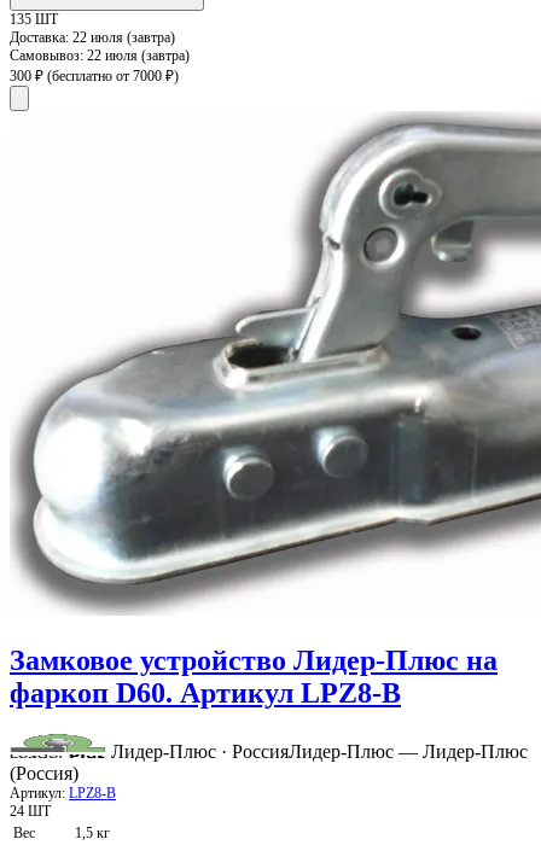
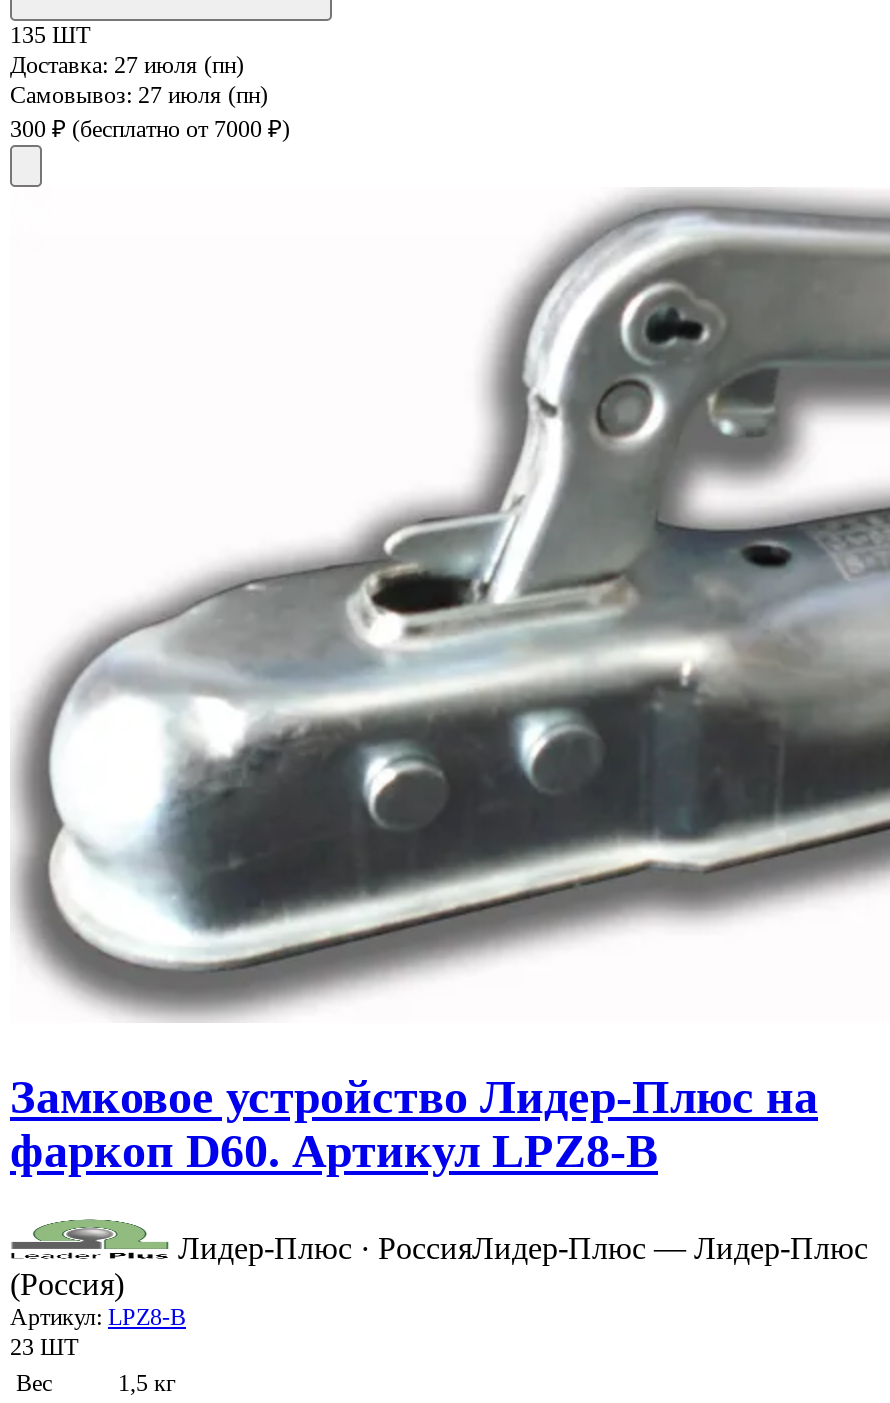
[10,29,175,46] Доставка: 22 июля (завтра) -> [10,51,244,79] Доставка: 27 июля (пн)
[10,47,190,64] Самовывоз: 22 июля (завтра) -> [10,81,268,109] Самовывоз: 27 июля (пн)
[10,803,51,820] 24 ШТ -> [10,1333,78,1361] 23 ШТ

